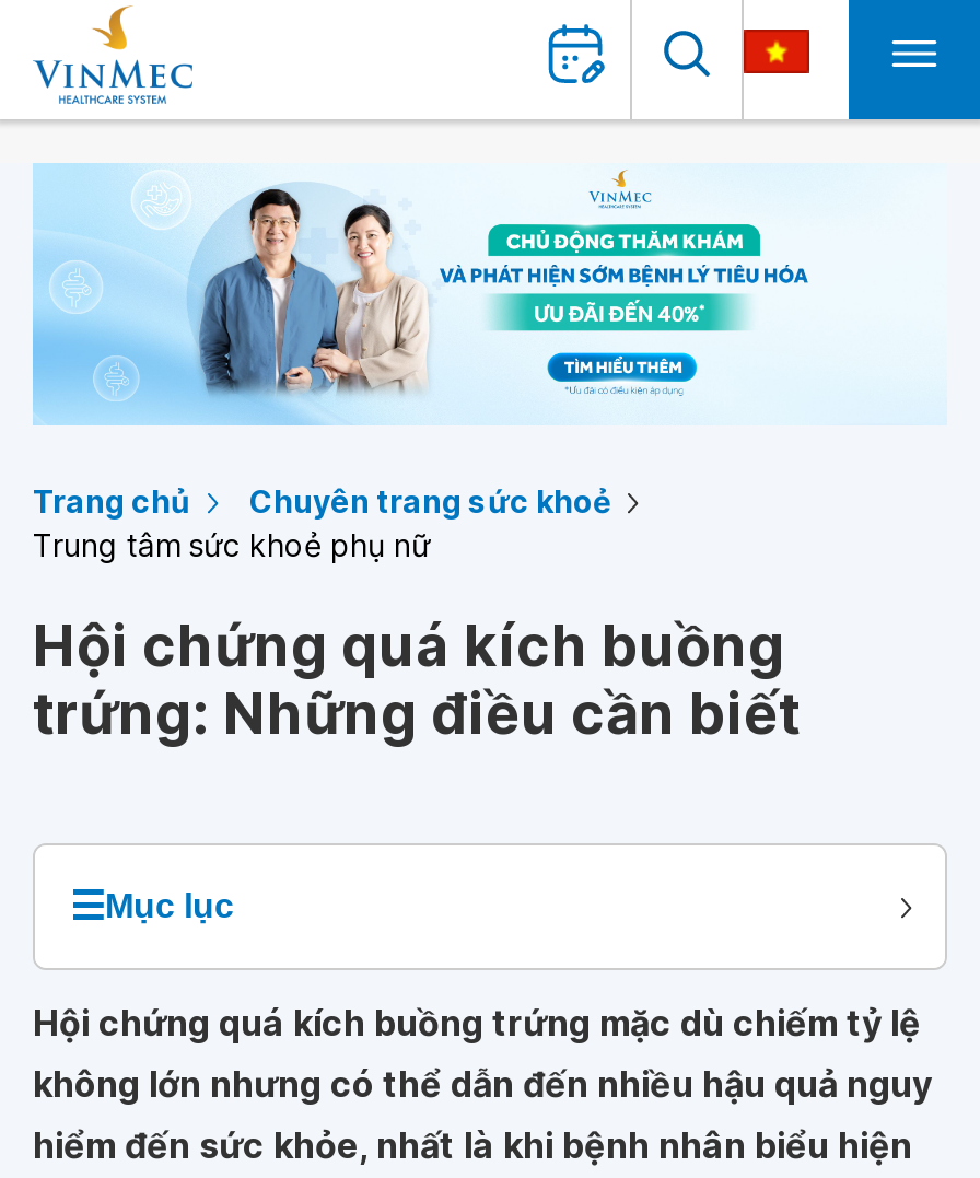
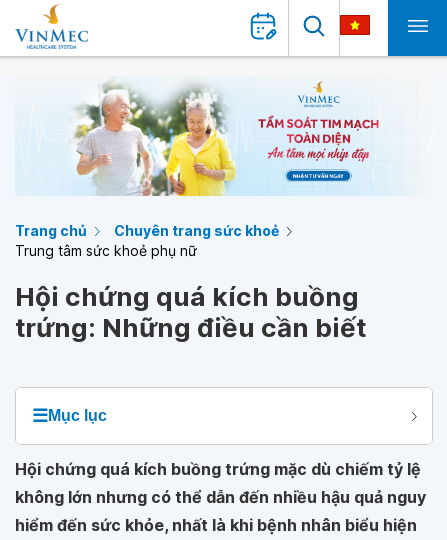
[33,163,829,425] [image] -> [16,77,380,197] [image]

